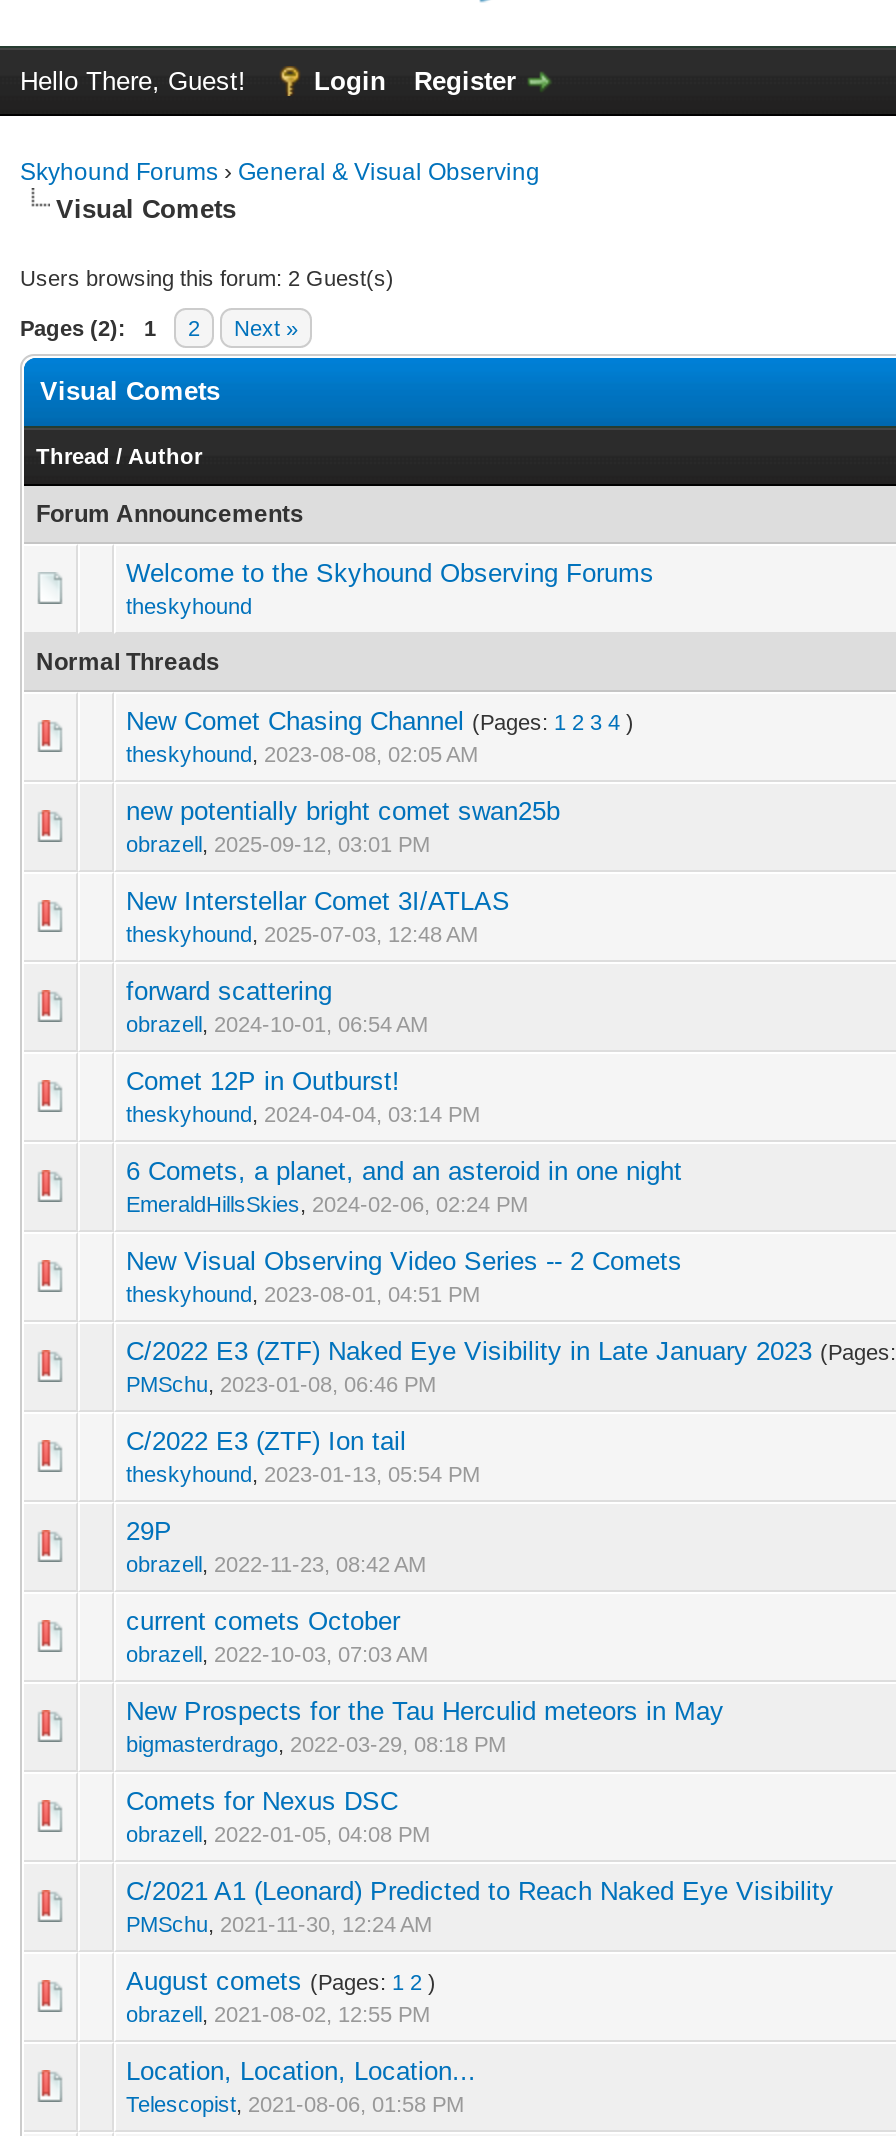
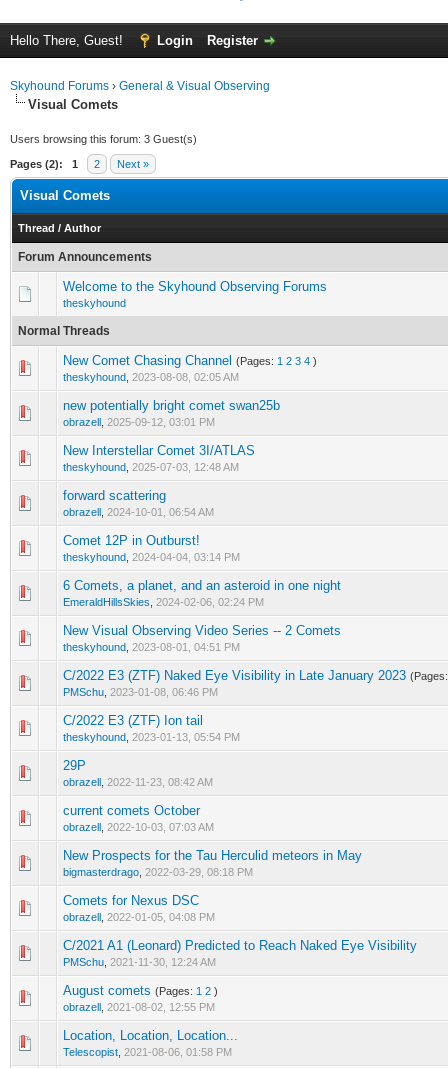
[20,266,394,290] Users browsing this forum: 2 Guest(s) -> [10,133,197,145] Users browsing this forum: 3 Guest(s)

